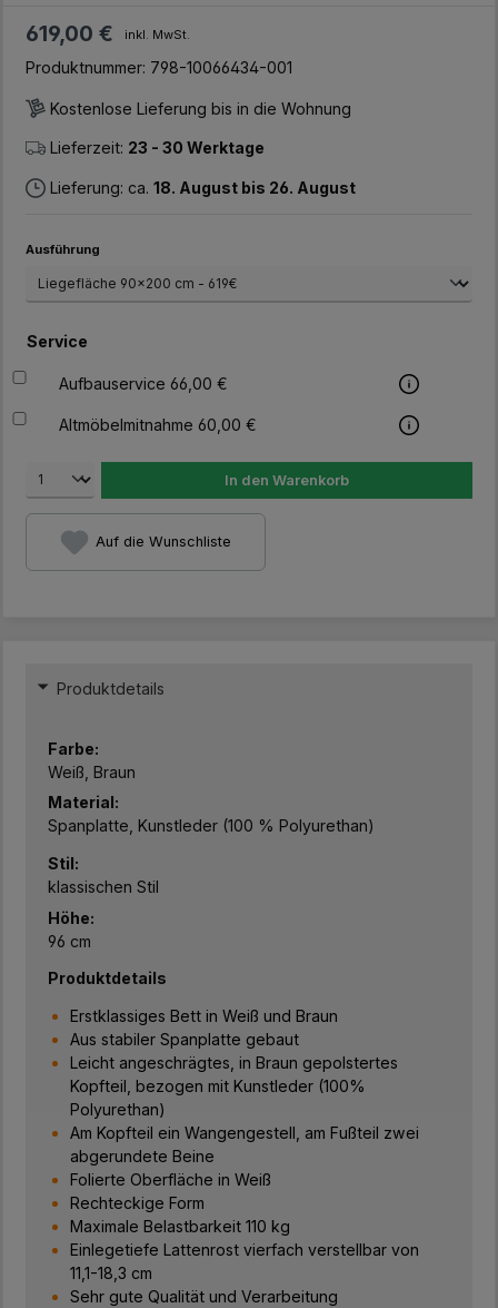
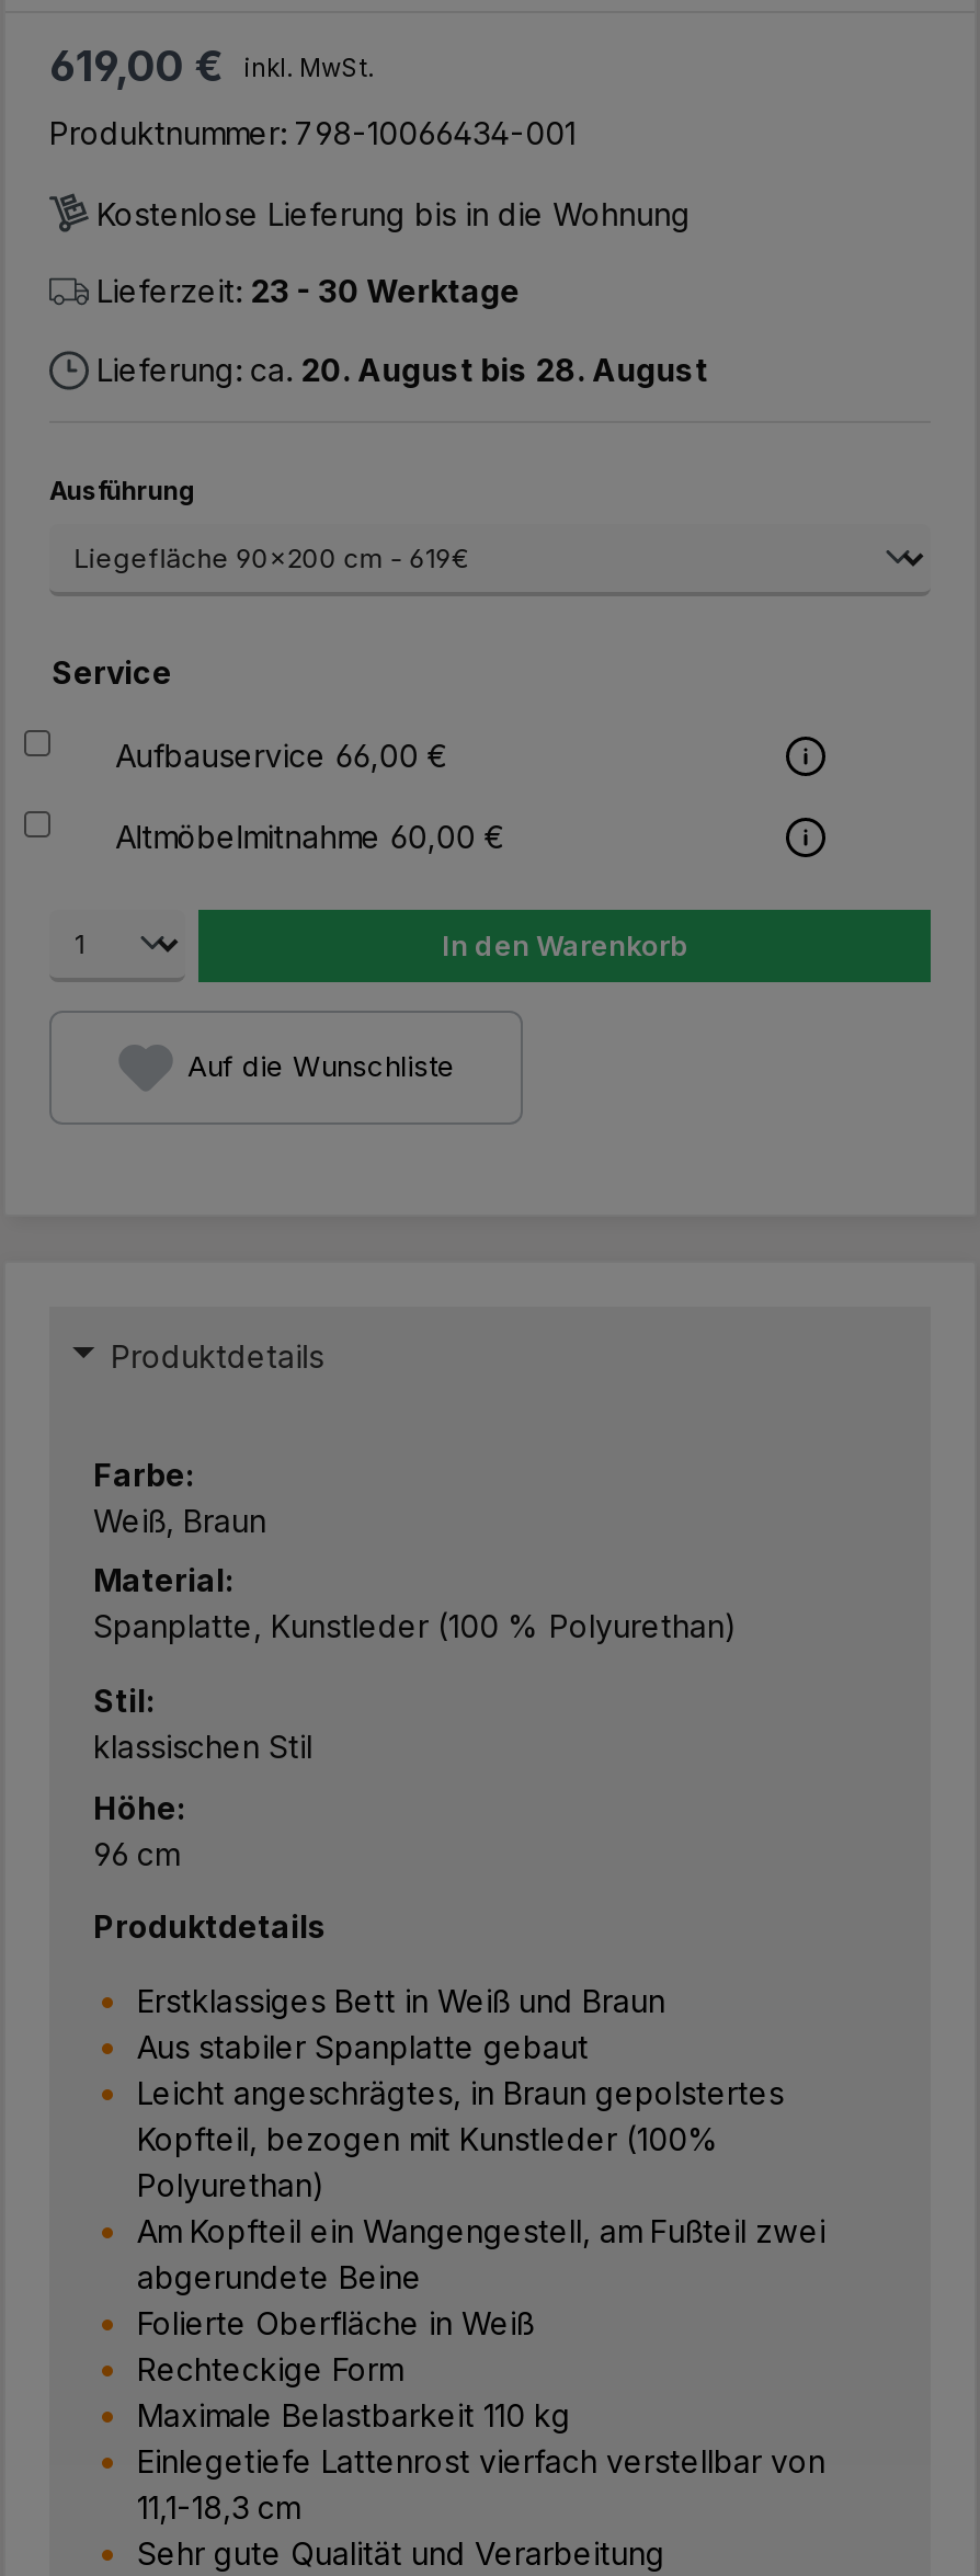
[45,178,355,197] Lieferung: ca. 18. August bis 26. August -> [88,351,708,388] Lieferung: ca. 20. August bis 28. August

